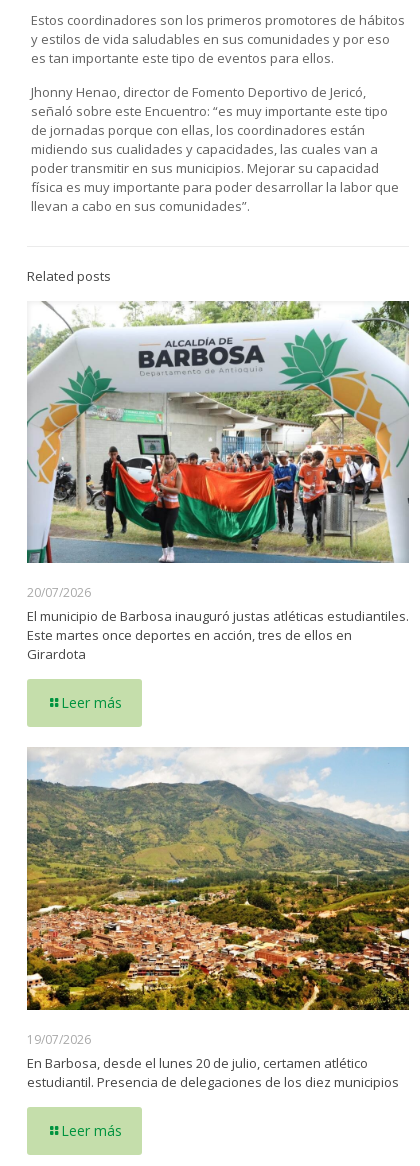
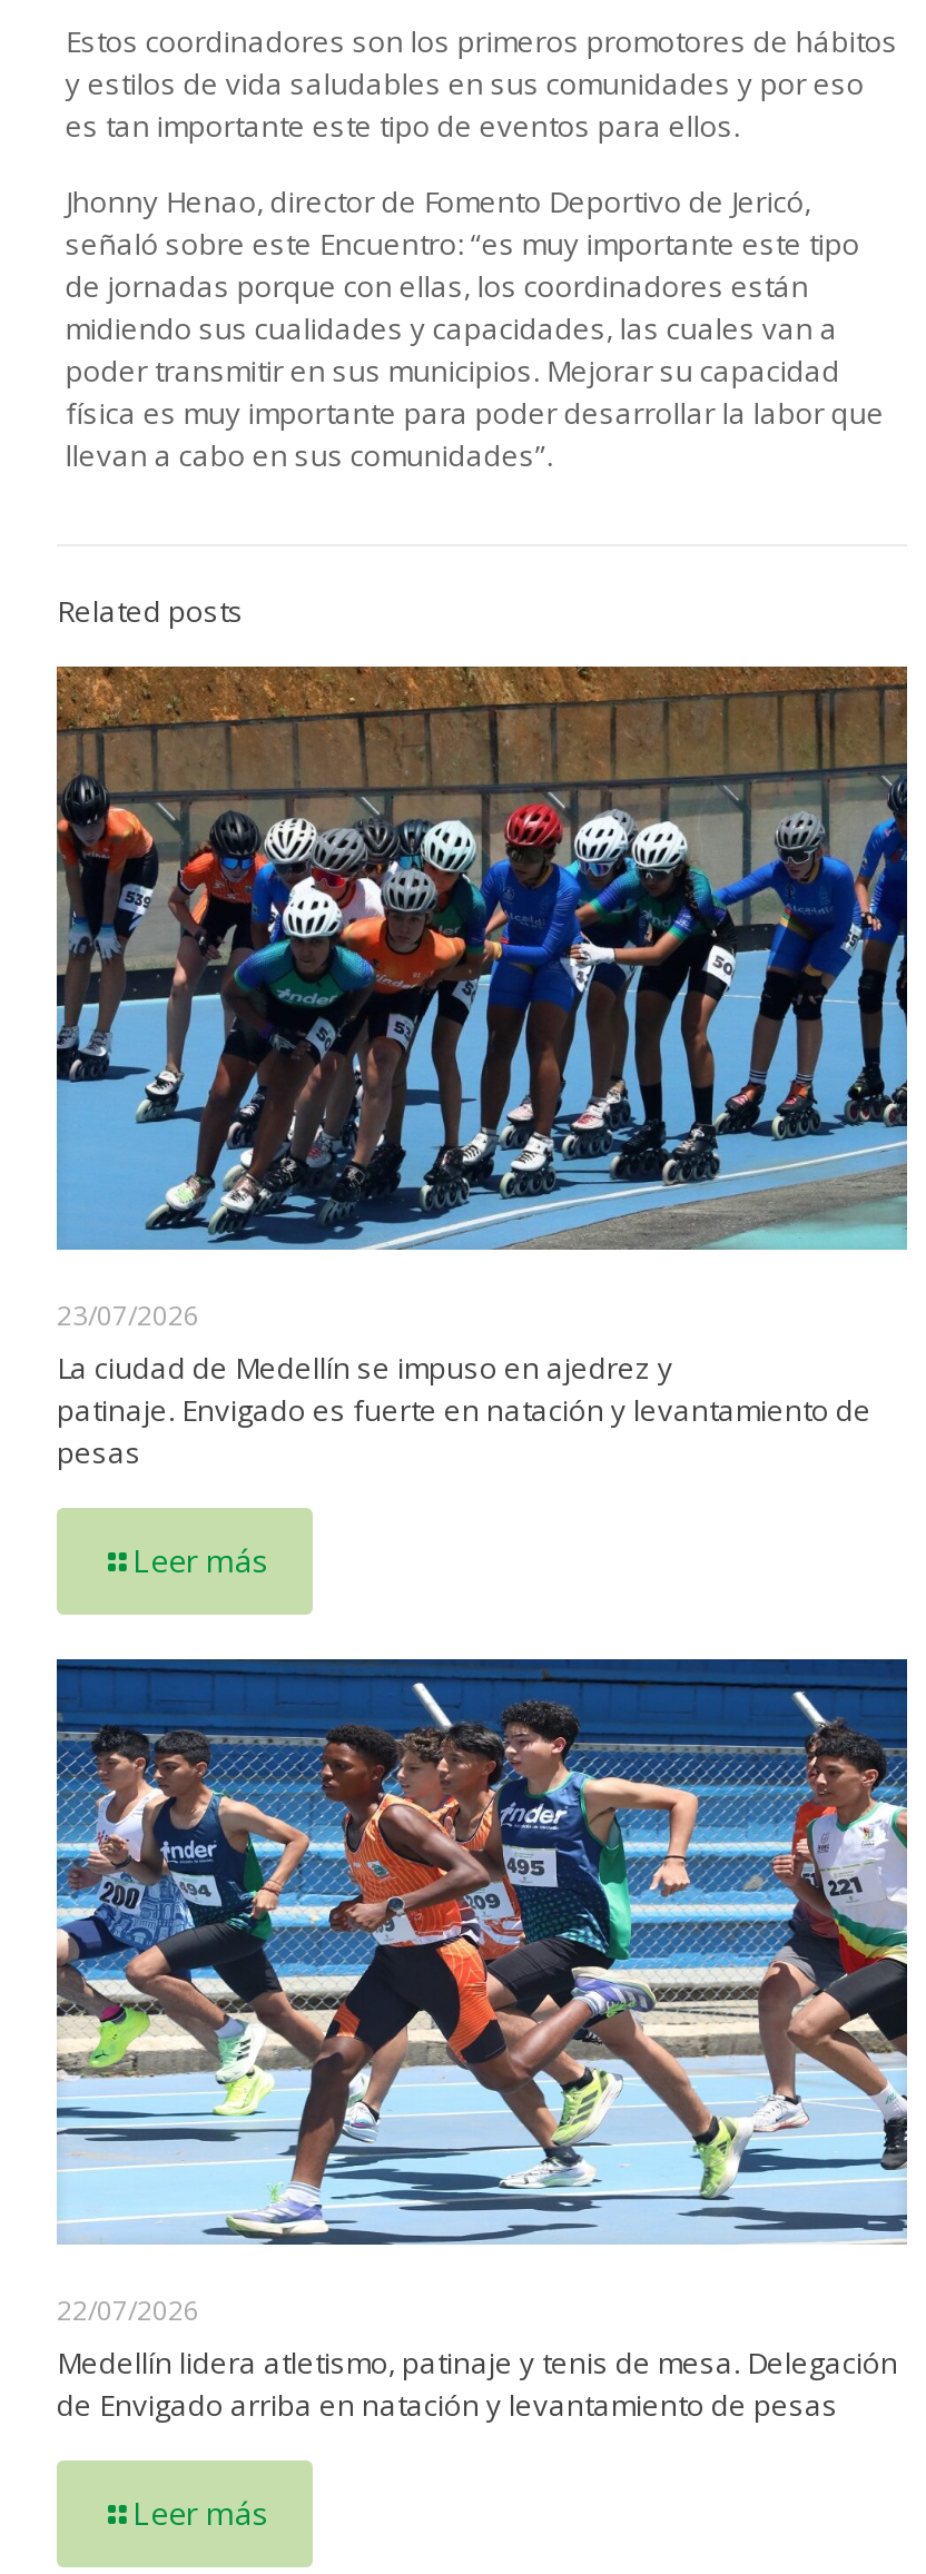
[26,300,410,663] [image] | 20/07/2026 | El municipio de Barbosa inauguró justas atléticas estudiantiles. | Este martes once deportes en acción, tres de ellos en | Girardota -> [55,664,909,1473] [image] | 23/07/2026 | La ciudad de Medellín se impuso en ajedrez y | patinaje. Envigado es fuerte en natación y levantamiento de | pesas
[26,747,410,1091] [image] | 19/07/2026 | En Barbosa, desde el lunes 20 de julio, certamen atlético | estudiantil. Presencia de delegaciones de los diez municipios -> [55,1657,909,2425] [image] | 22/07/2026 | Medellín lidera atletismo, patinaje y tenis de mesa. Delegación | de Envigado arriba en natación y levantamiento de pesas

